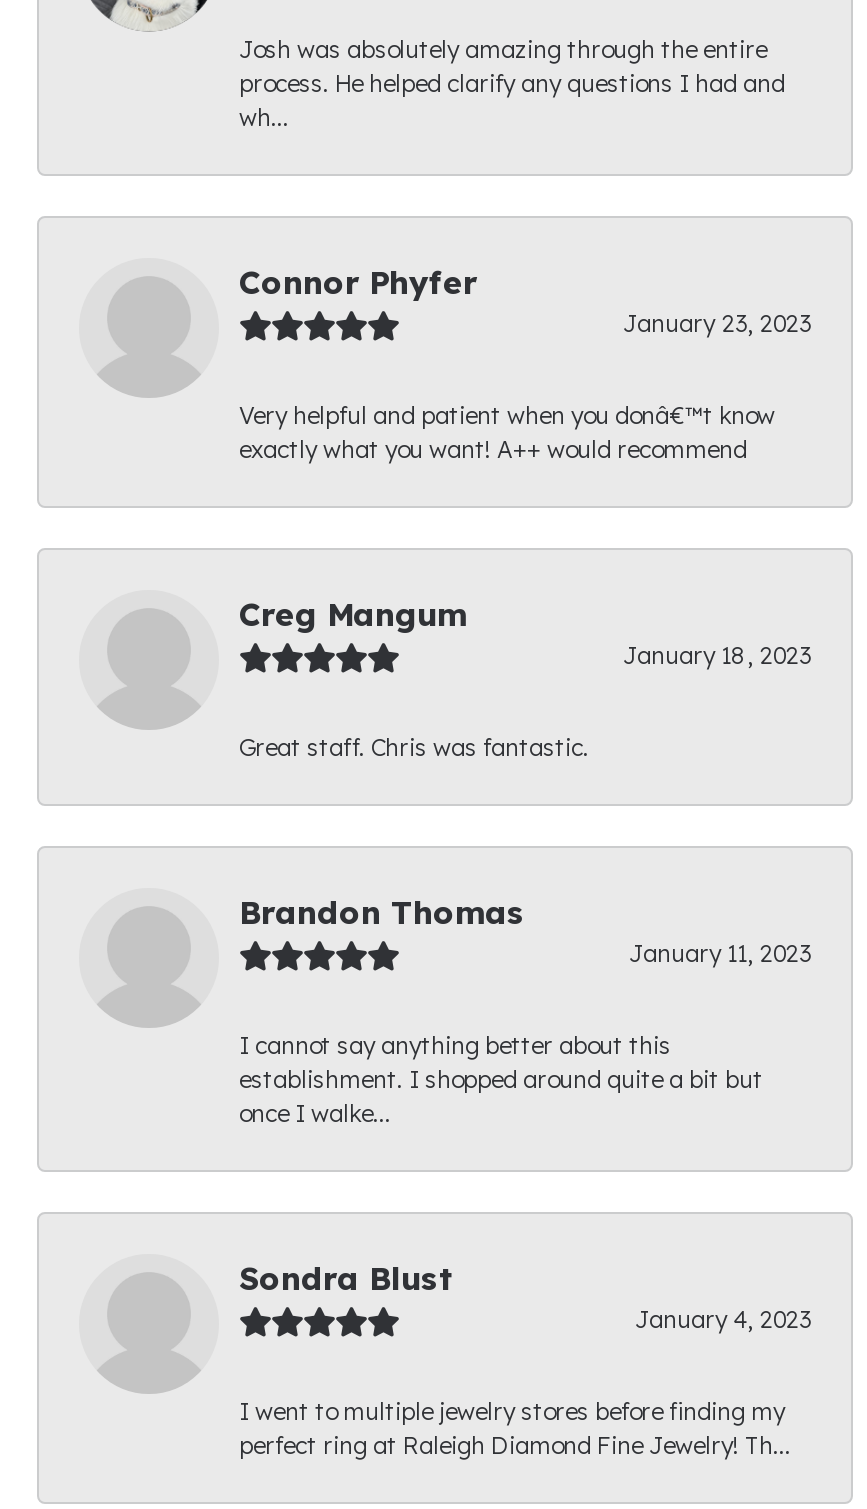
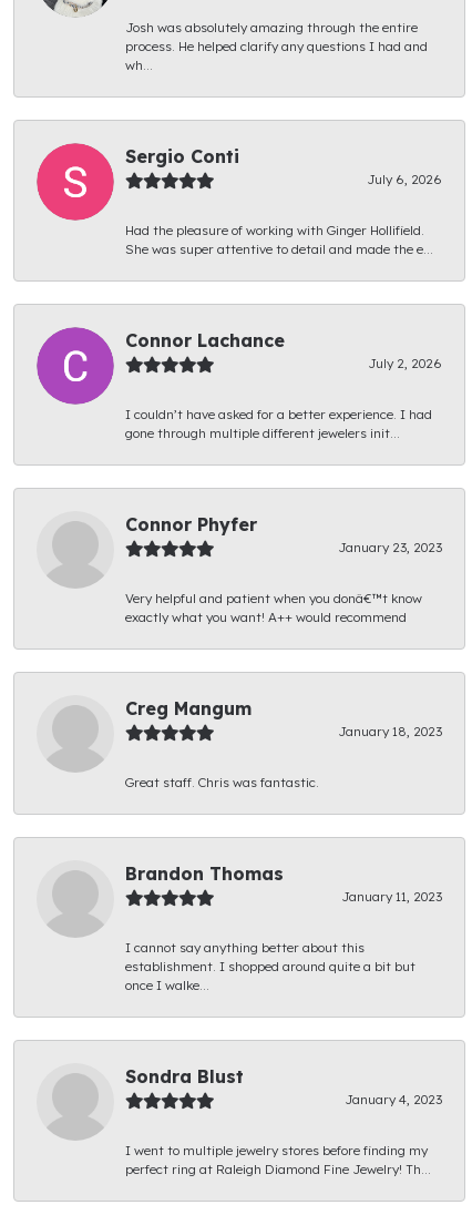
none -> [35,142,442,257] [image] | Sergio Conti | July 6, 2026 | Had the pleasure of working with Ginger Hollifield. | She was super attentive to detail and made the e...
none -> [35,326,442,441] [image] | Connor Lachance | July 2, 2026 | I couldn’t have asked for a better experience. I had | gone through multiple different jewelers init...

